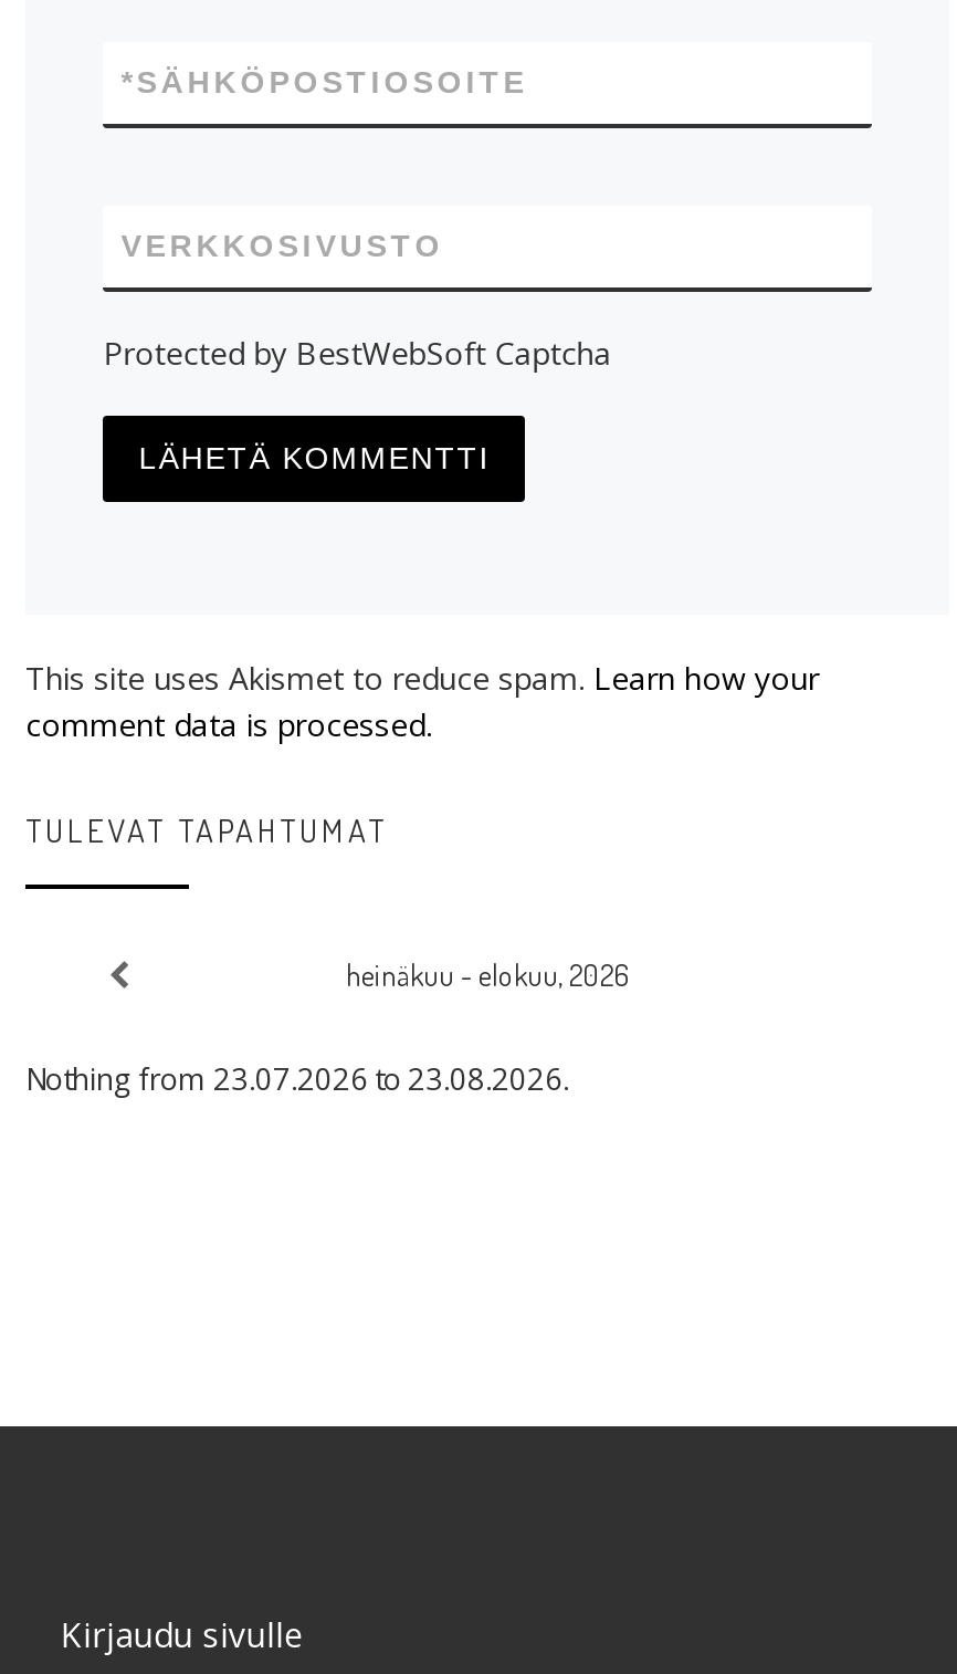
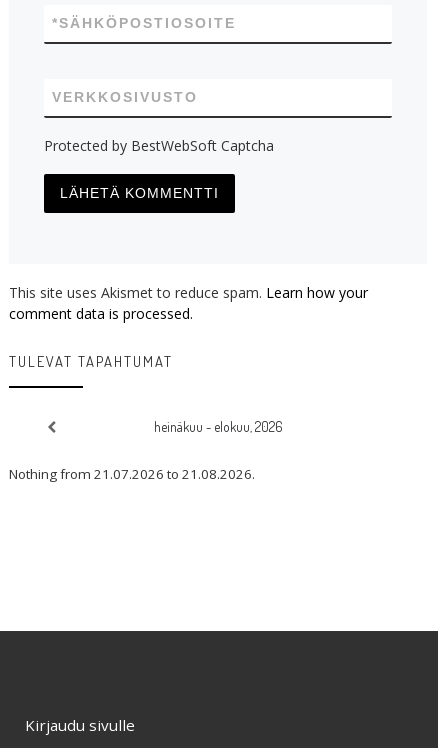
[25,1060,569,1100] Nothing from 23.07.2026 to 23.08.2026. -> [9,465,255,483] Nothing from 21.07.2026 to 21.08.2026.

